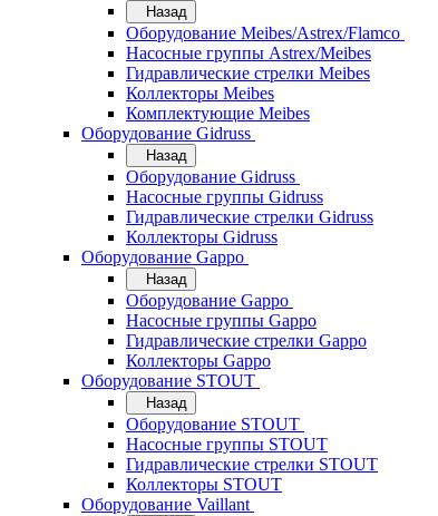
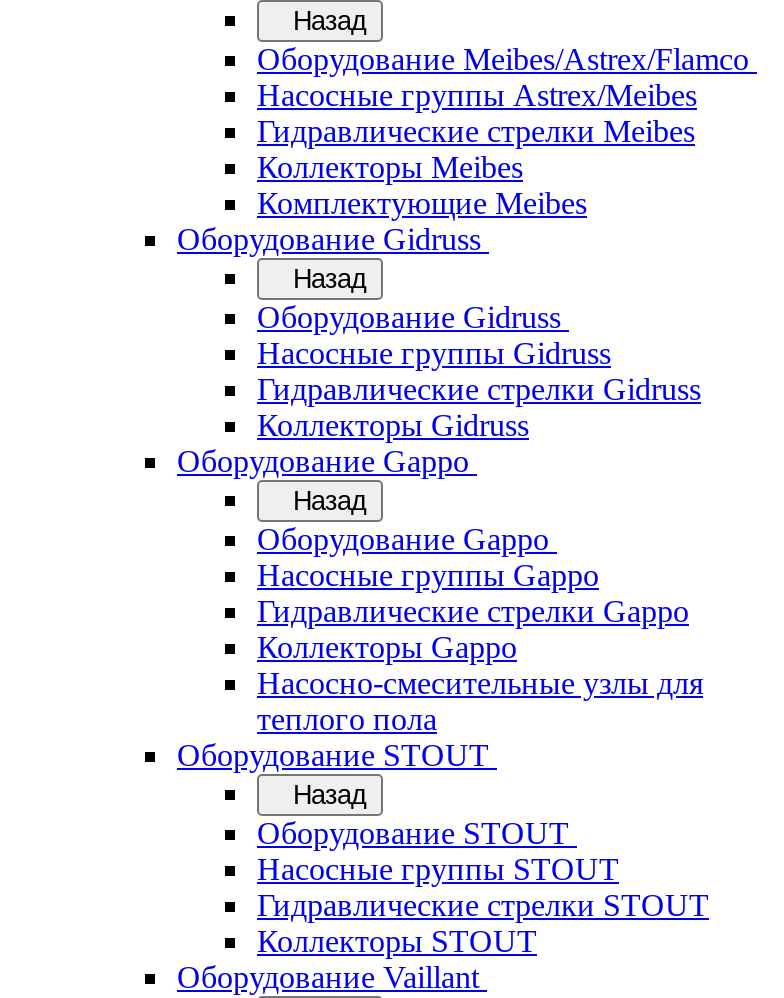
none -> [257,666,703,736] Насосно-смесительные узлы для | теплого пола

